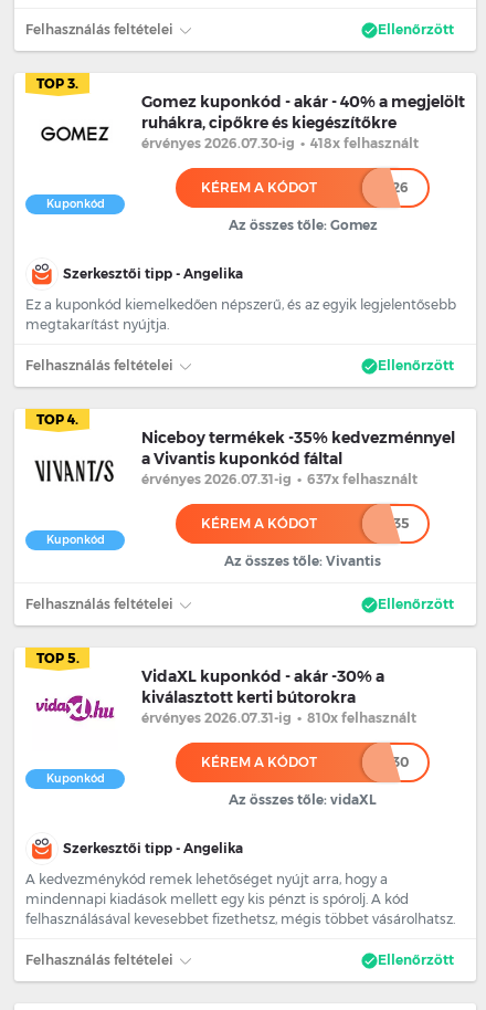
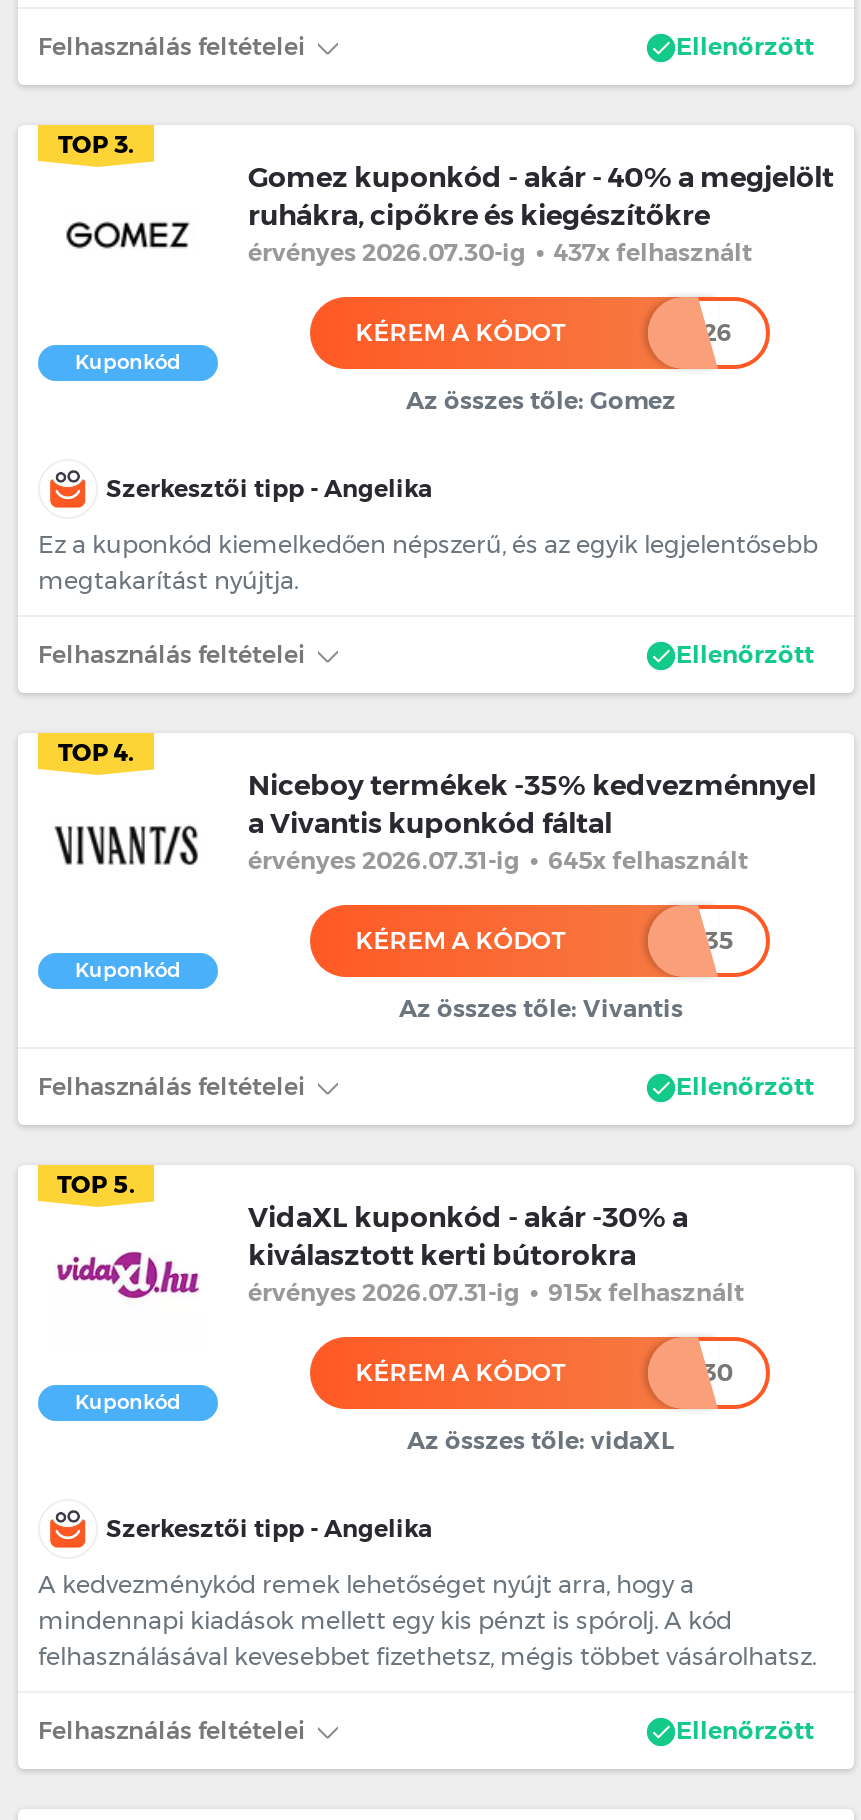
[141,135,419,151] érvényes 2026.07.30-ig • 418x felhasznált -> [248,237,752,267] érvényes 2026.07.30-ig • 437x felhasznált
[141,471,418,487] érvényes 2026.07.31-ig • 637x felhasznált -> [248,845,748,875] érvényes 2026.07.31-ig • 645x felhasznált
[141,709,416,726] érvényes 2026.07.31-ig • 810x felhasznált -> [248,1277,744,1307] érvényes 2026.07.31-ig • 915x felhasznált

